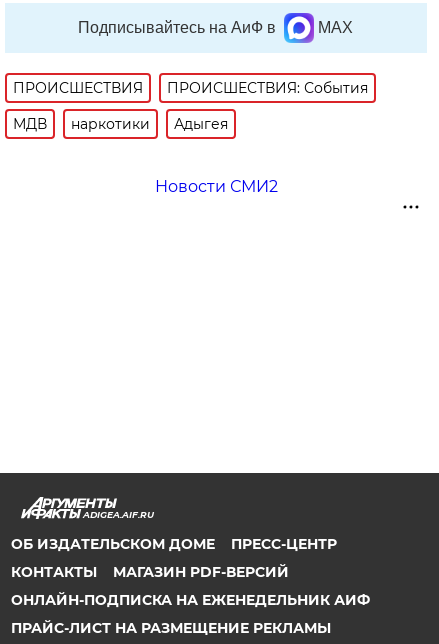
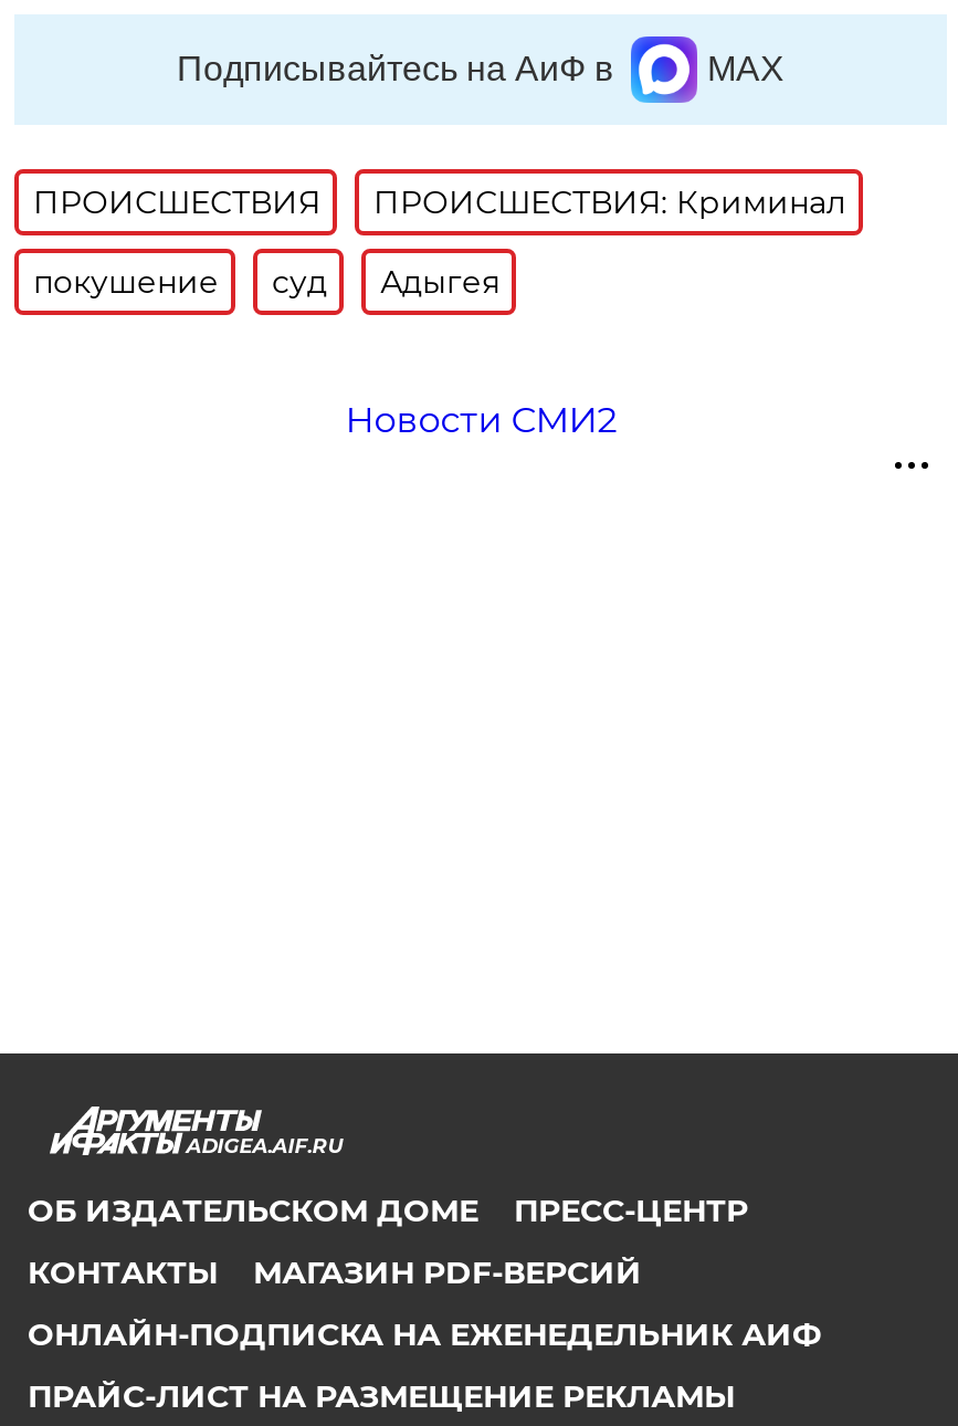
[167,79,368,97] ПРОИСШЕСТВИЯ: События -> [373,182,846,222] ПРОИСШЕСТВИЯ: Криминал
[13,115,150,133] МДВ | наркотики -> [33,262,327,302] покушение | суд

